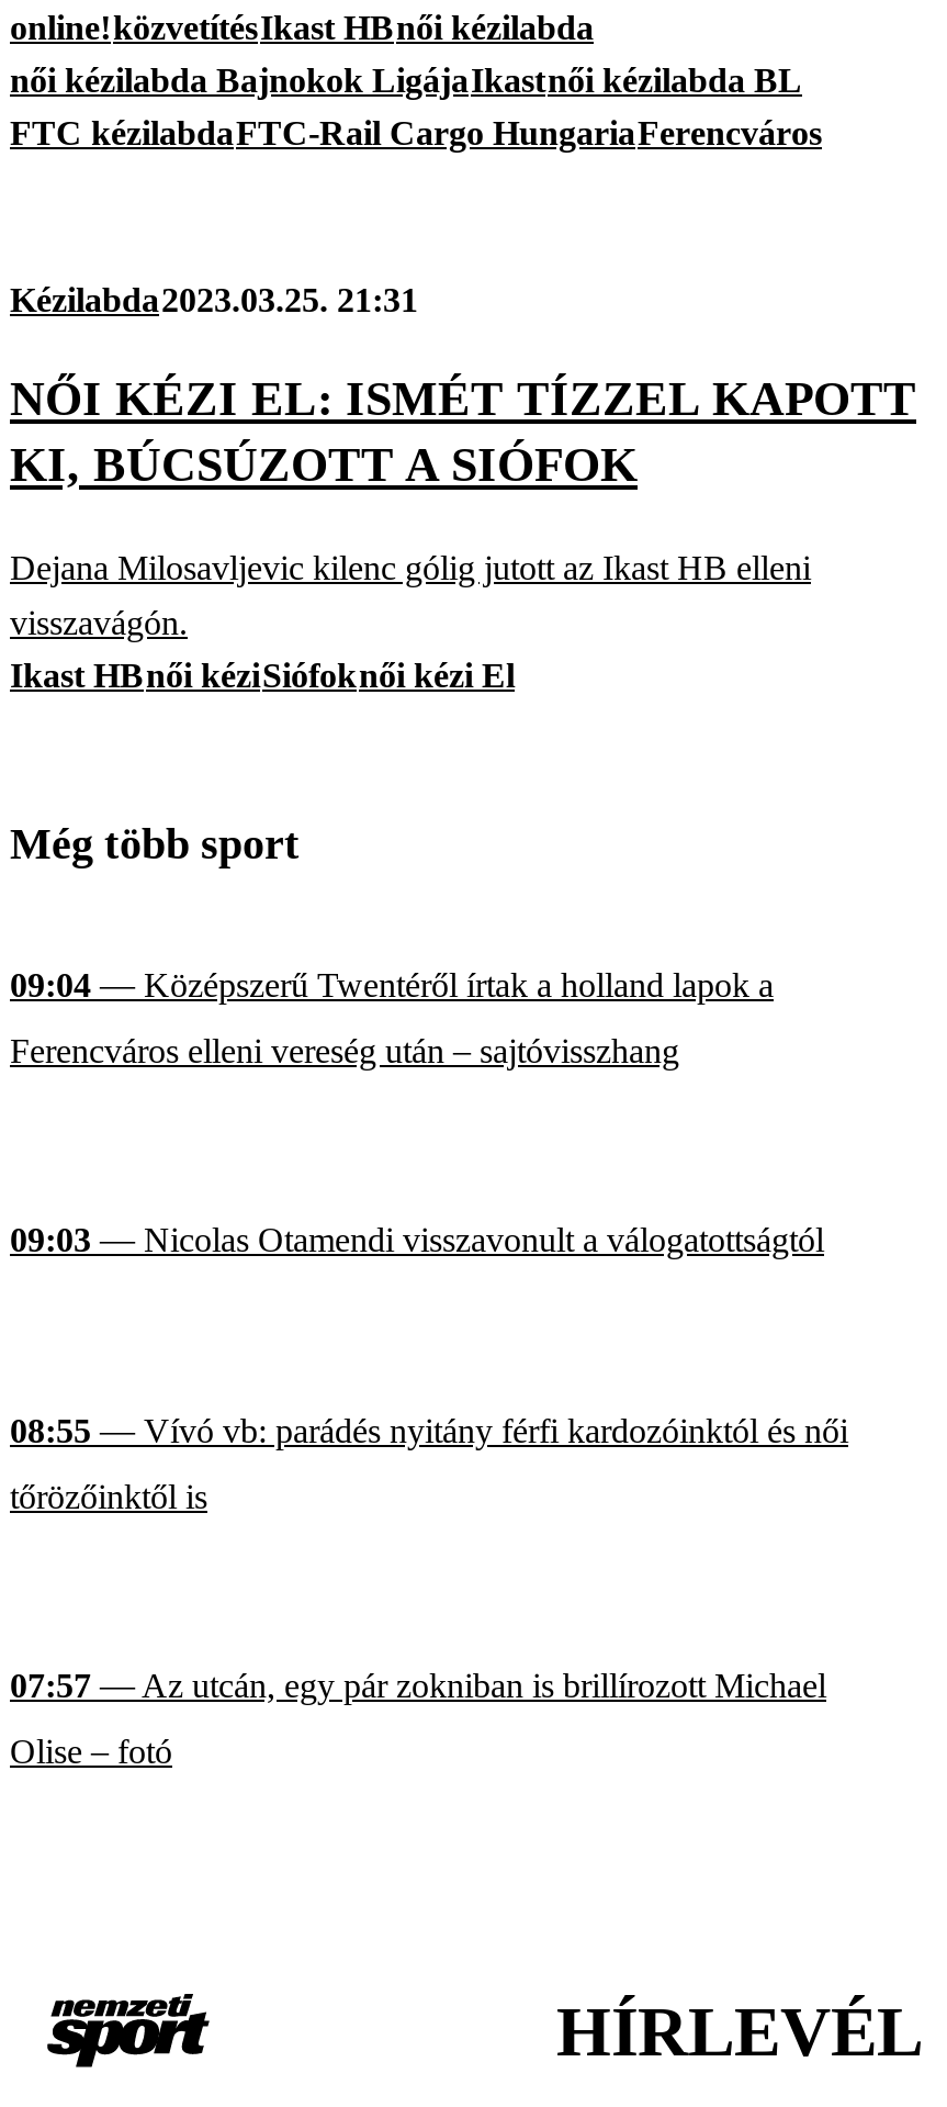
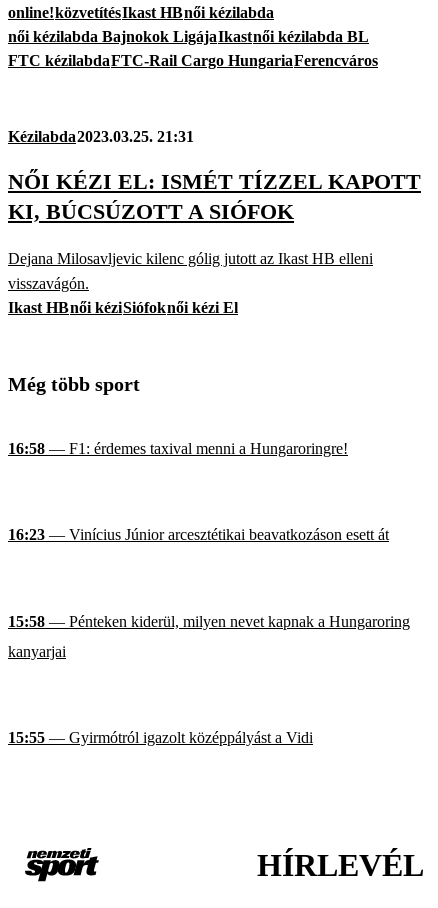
[10,966,774,1069] 09:04 — Középszerű Twentéről írtak a holland lapok a | Ferencváros elleni vereség után – sajtóvisszhang -> [8,440,348,457] 16:58 — F1: érdemes taxival menni a Hungaroringre!
[10,1222,824,1259] 09:03 — Nicolas Otamendi visszavonult a válogatottságtól -> [8,526,389,543] 16:23 — Vinícius Júnior arcesztétikai beavatkozáson esett át
[10,1412,848,1515] 08:55 — Vívó vb: parádés nyitány férfi kardozóinktól és női | tőrözőinktől is -> [8,613,410,660] 15:58 — Pénteken kiderül, milyen nevet kapnak a Hungaroring | kanyarjai
[10,1668,826,1771] 07:57 — Az utcán, egy pár zokniban is brillírozott Michael | Olise – fotó -> [8,729,313,746] 15:55 — Gyirmótról igazolt középpályást a Vidi

